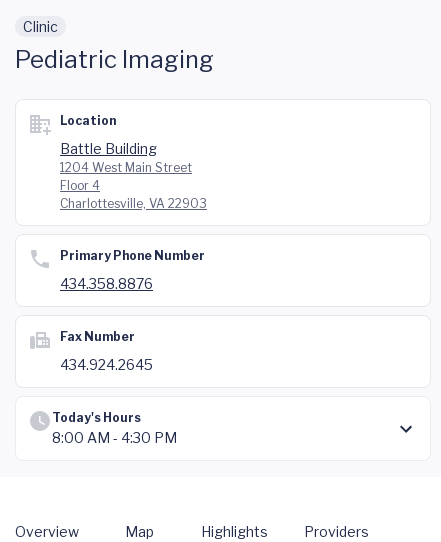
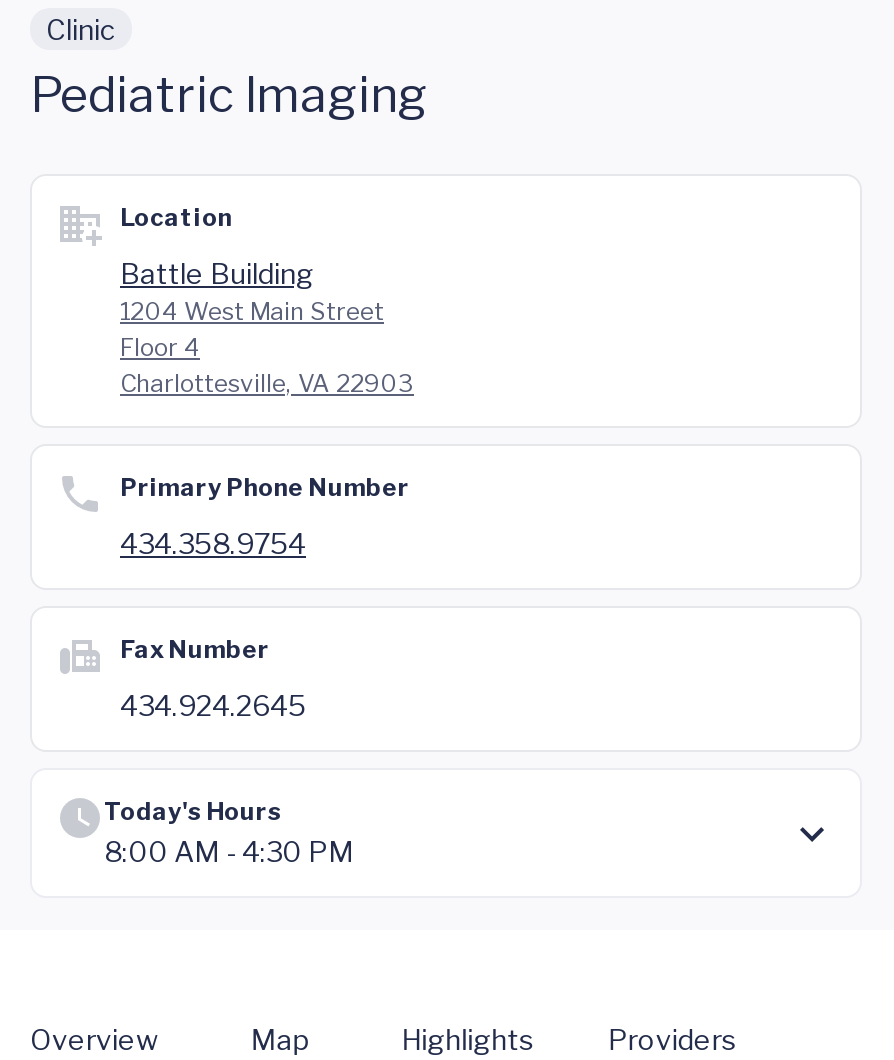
[60,275,153,292] 434.358.8876 -> [120,526,306,560] 434.358.9754

